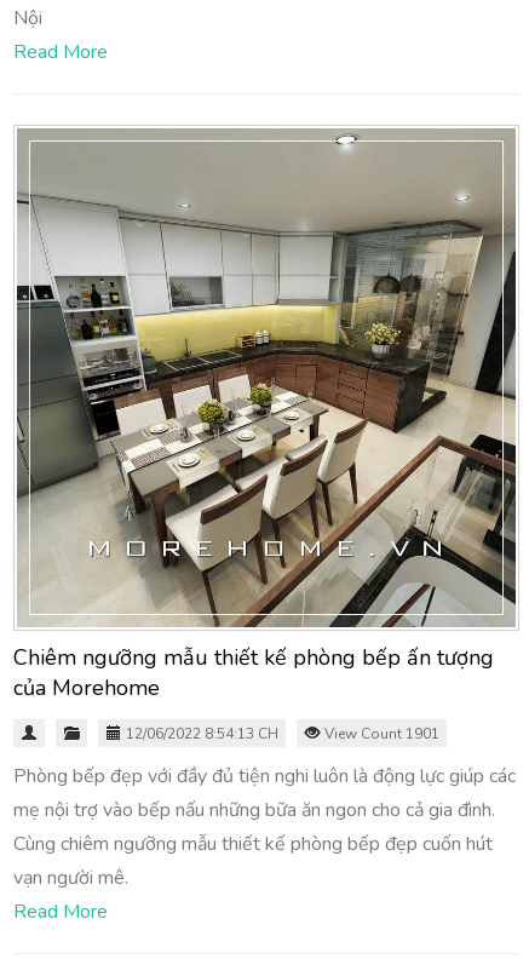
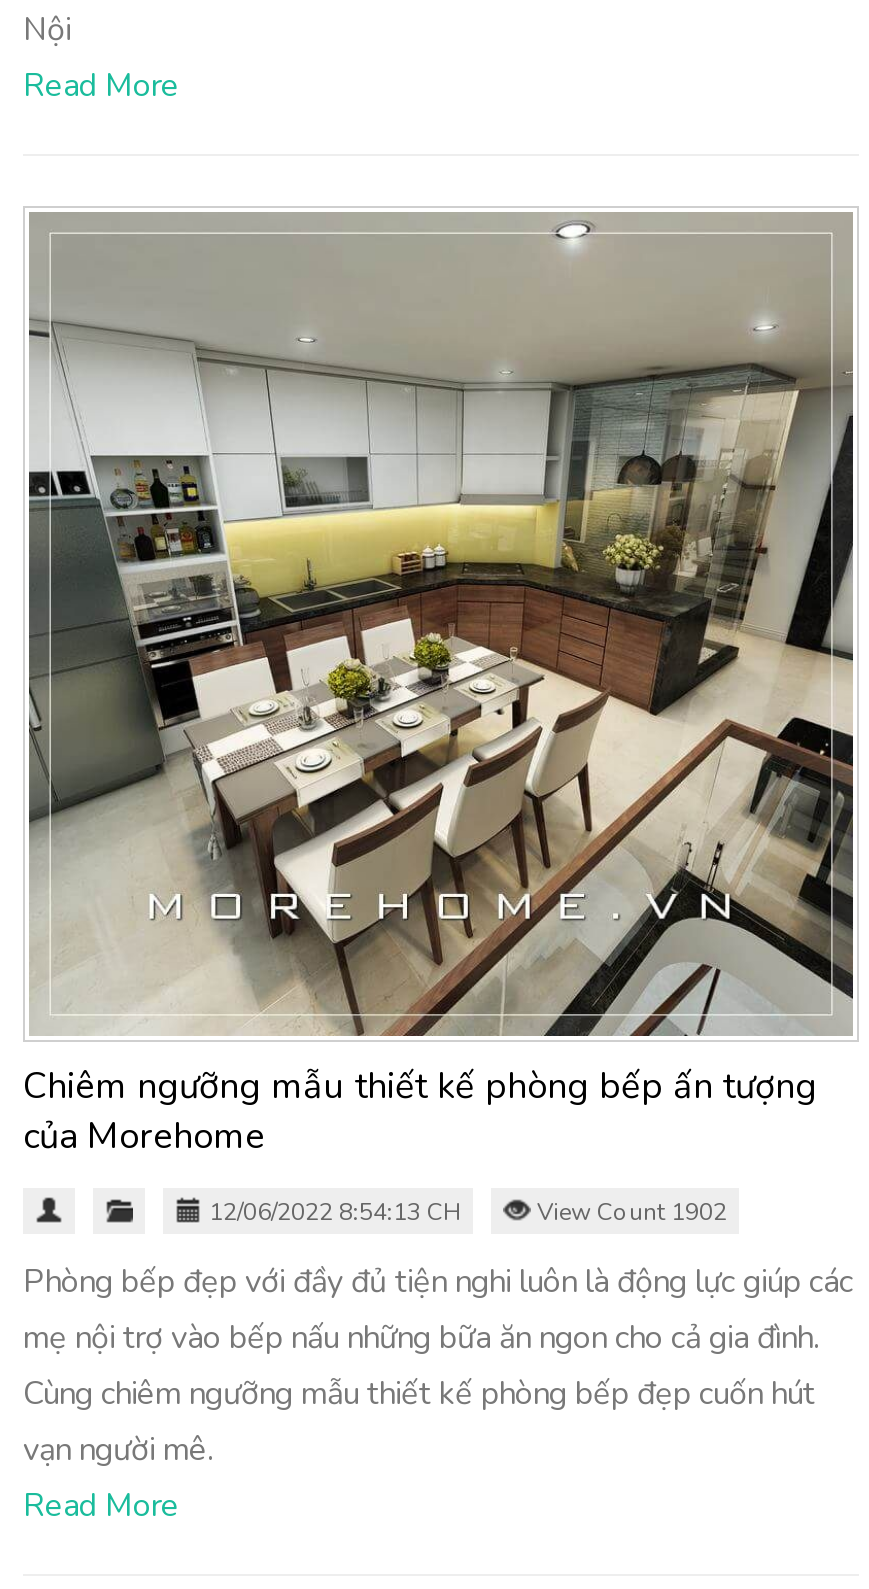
[321,724,439,744] View Count 1901 -> [531,1196,727,1228] View Count 1902

